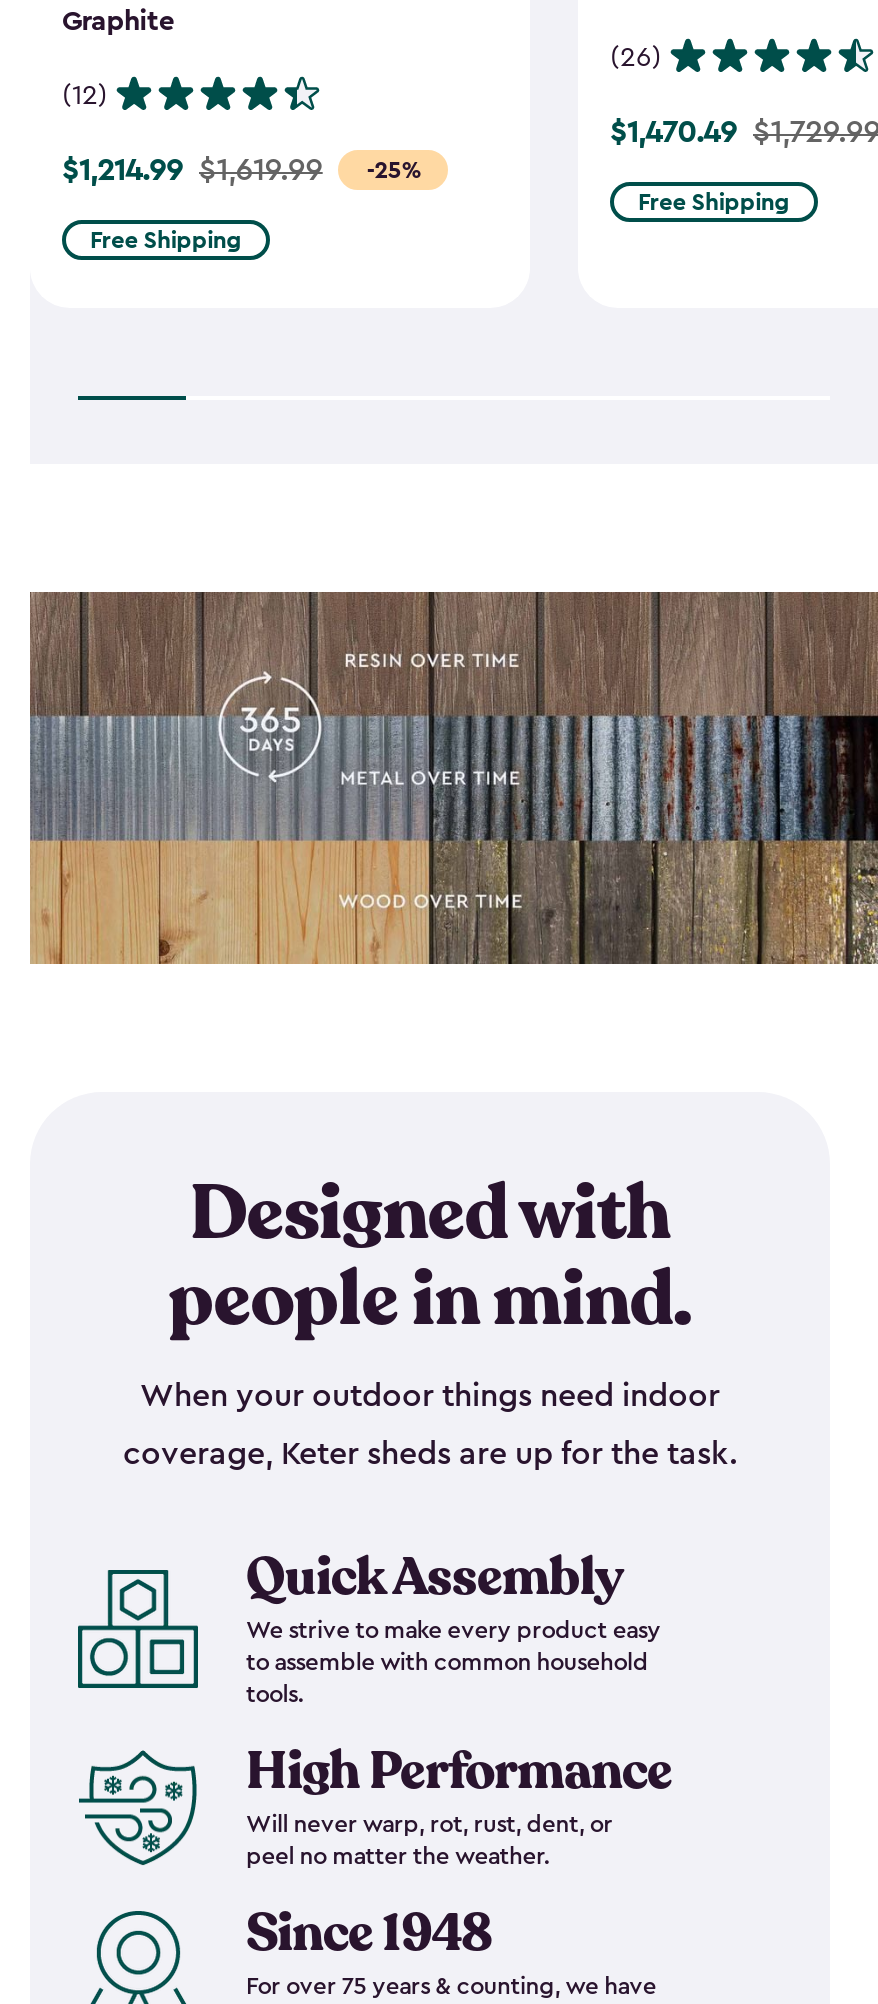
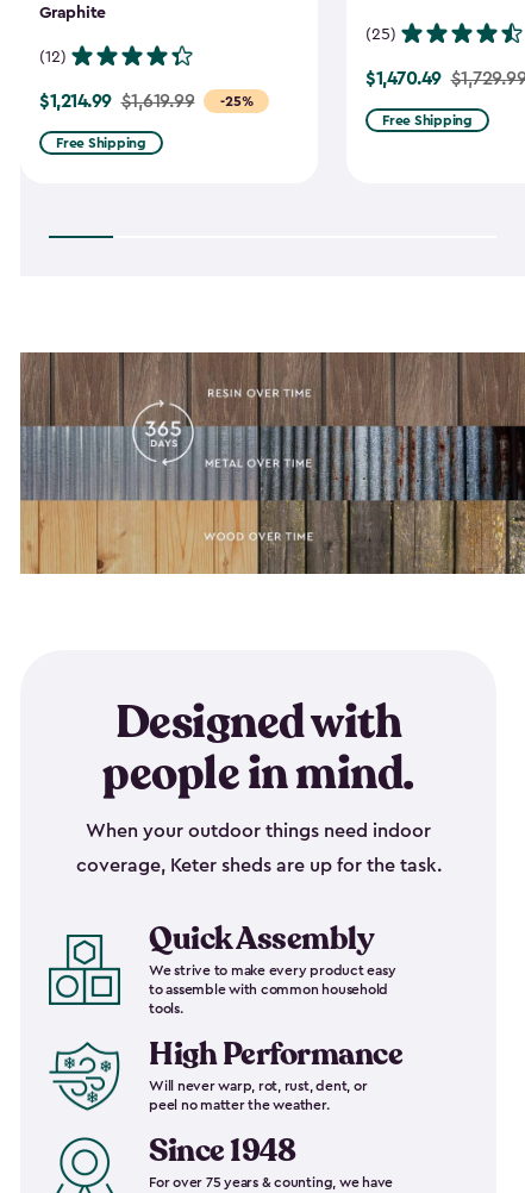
[610,44,662,72] (26) -> [365,26,396,43] (25)

